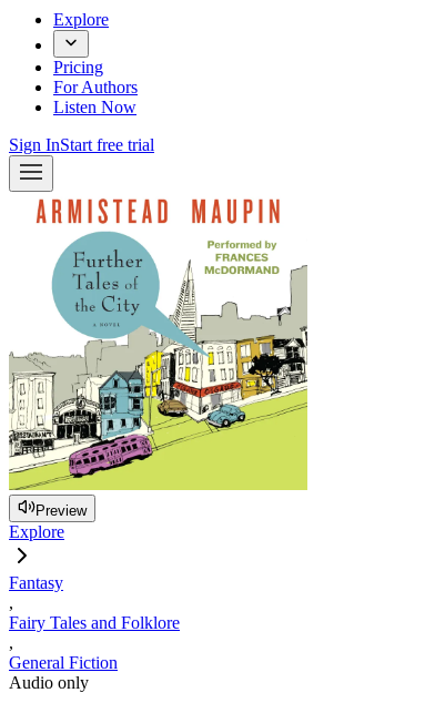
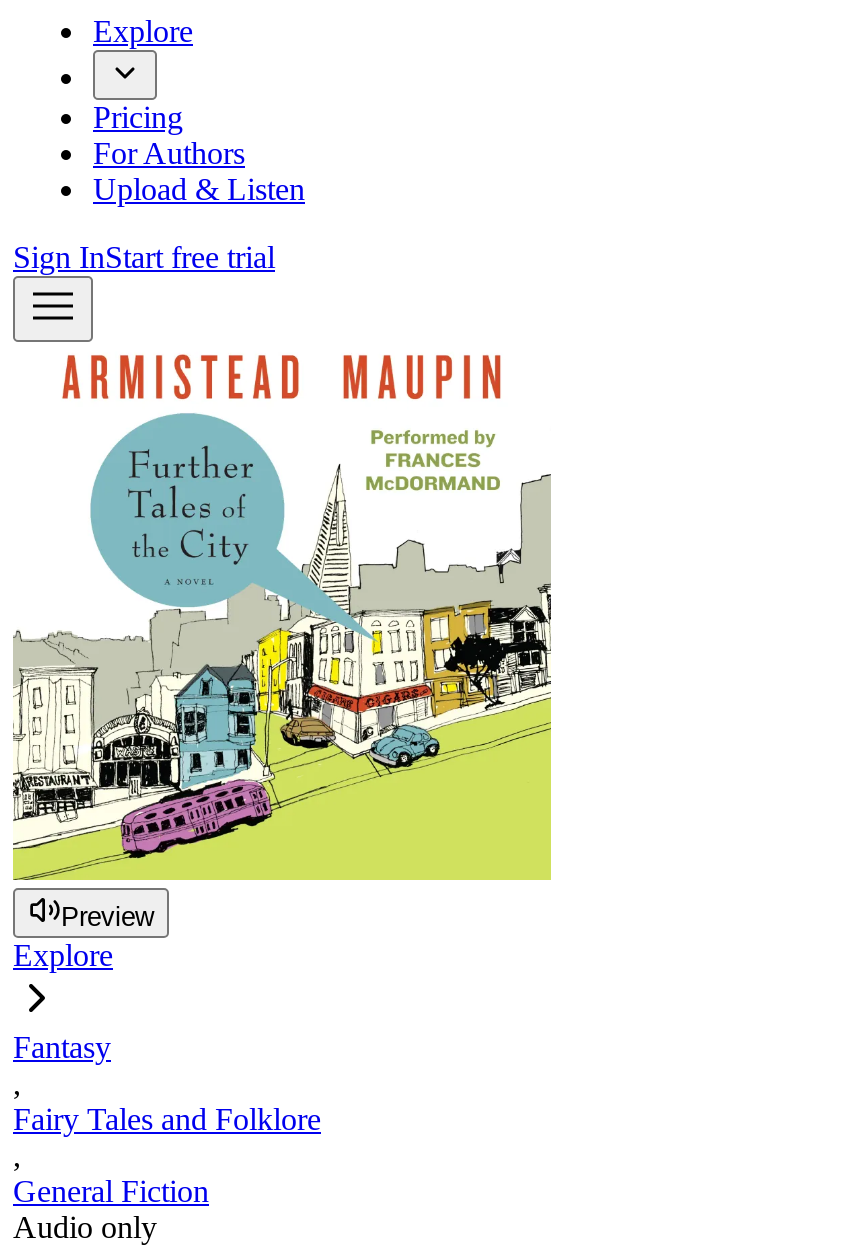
[53,98,136,116] Listen Now -> [93,172,305,206] Upload & Listen

